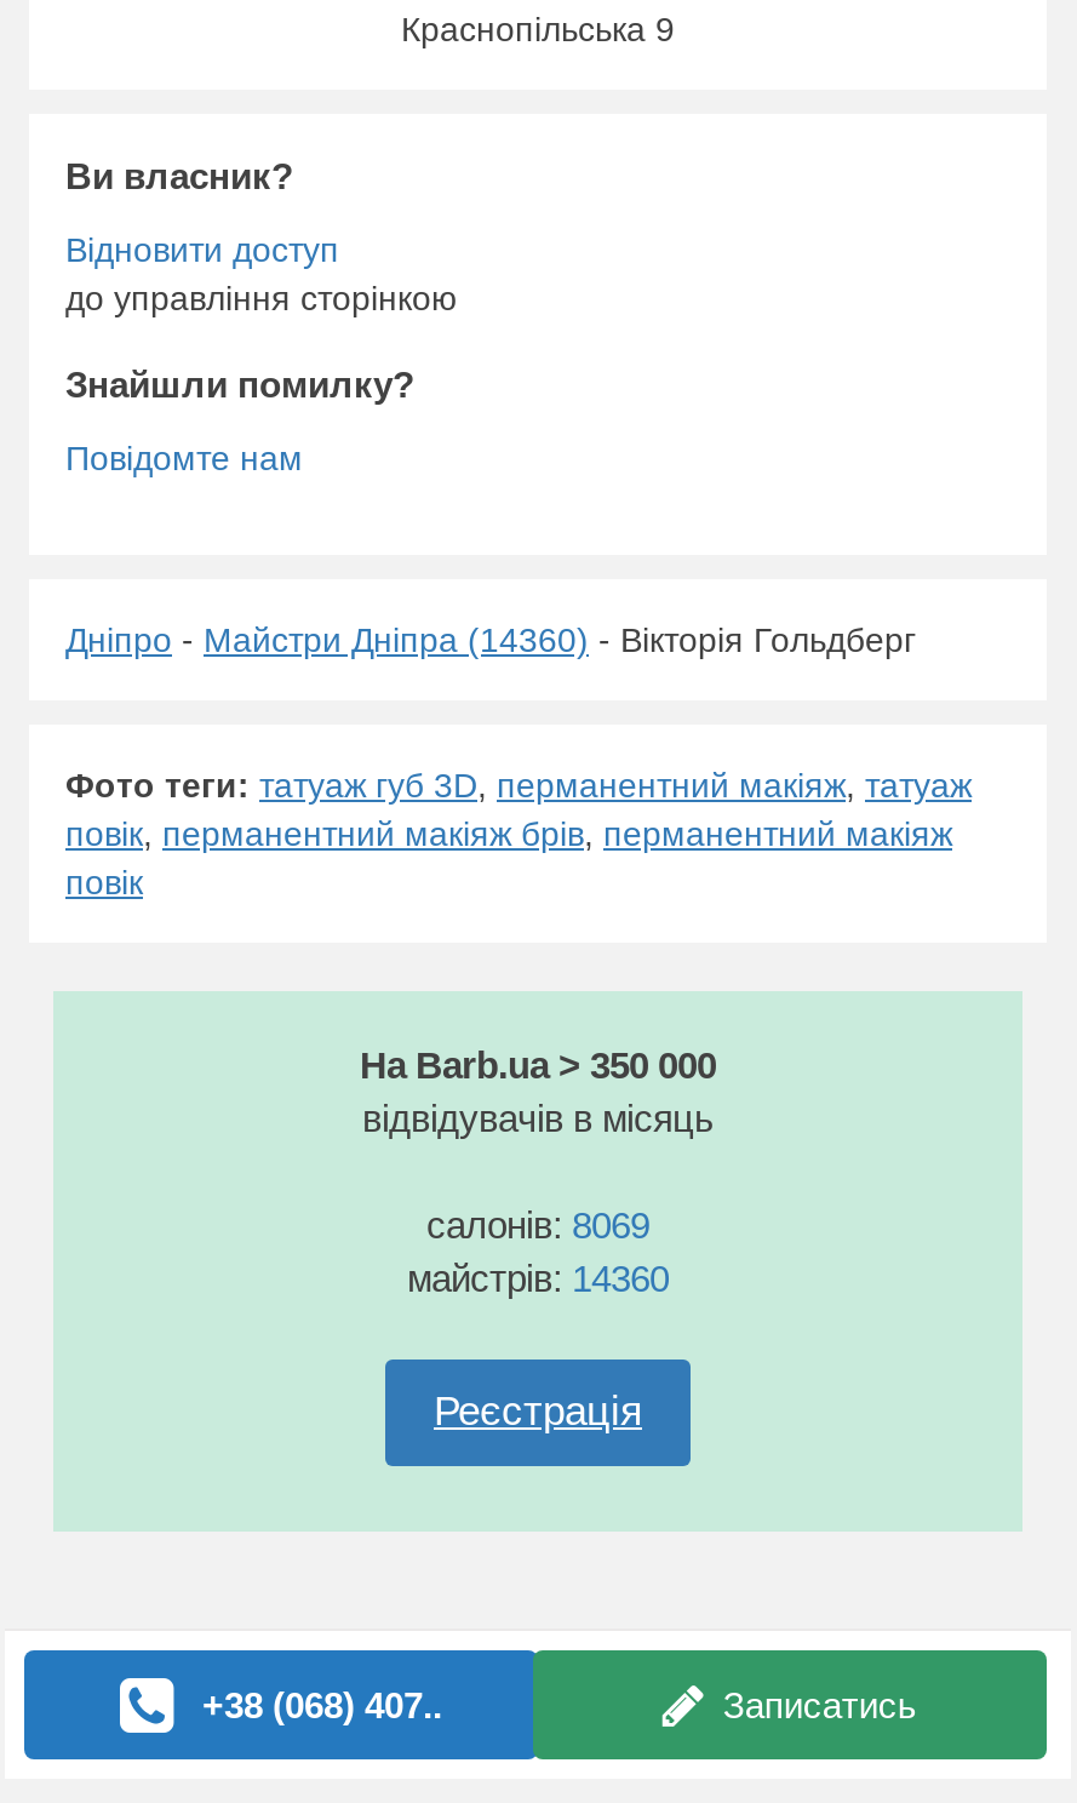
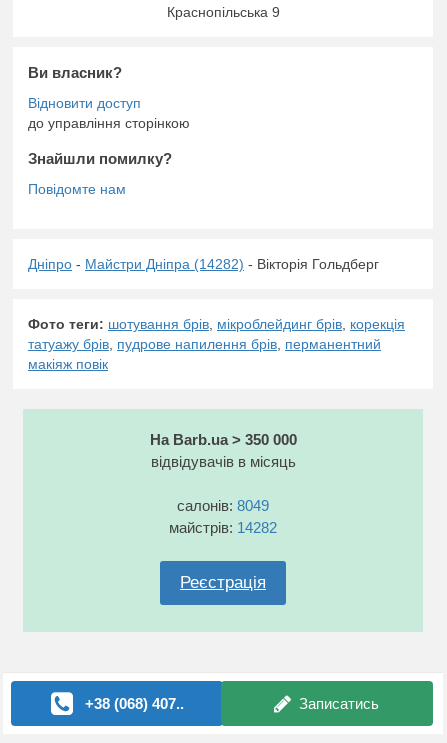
[65,621,916,660] Дніпро - Майстри Дніпра (14360) - Вікторія Гольдберг -> [28,256,379,272] Дніпро - Майстри Дніпра (14282) - Вікторія Гольдберг
[65,767,972,902] Фото теги: татуаж губ 3D, перманентний макіяж, татуаж | повік, перманентний макіяж брів, перманентний макіяж | повік -> [28,316,405,372] Фото теги: шотування брів, мікроблейдинг брів, корекція | татуажу брів, пудрове напилення брів, перманентний | макіяж повік
[426,1205,649,1247] салонів: 8069 -> [177,497,269,514] салонів: 8049
[407,1259,669,1300] майстрів: 14360 -> [169,519,277,536] майстрів: 14282

